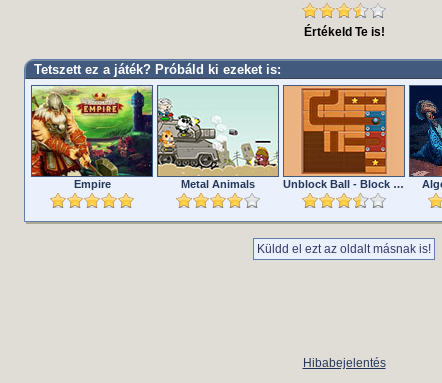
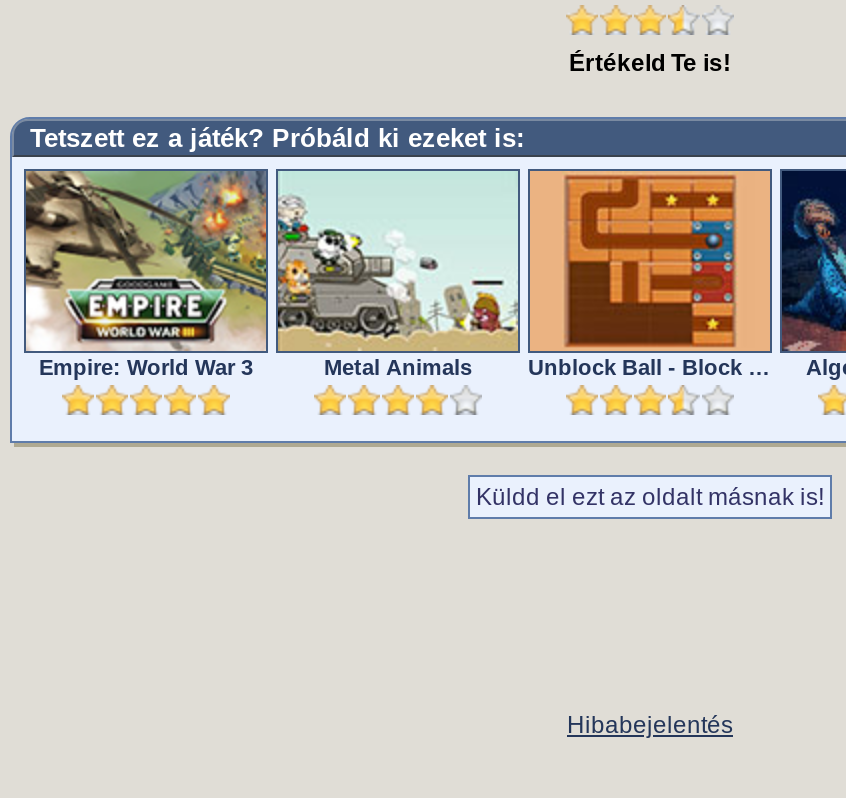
[31,85,153,190] [image] | Empire -> [24,169,268,379] [image] | Empire: World War 3

